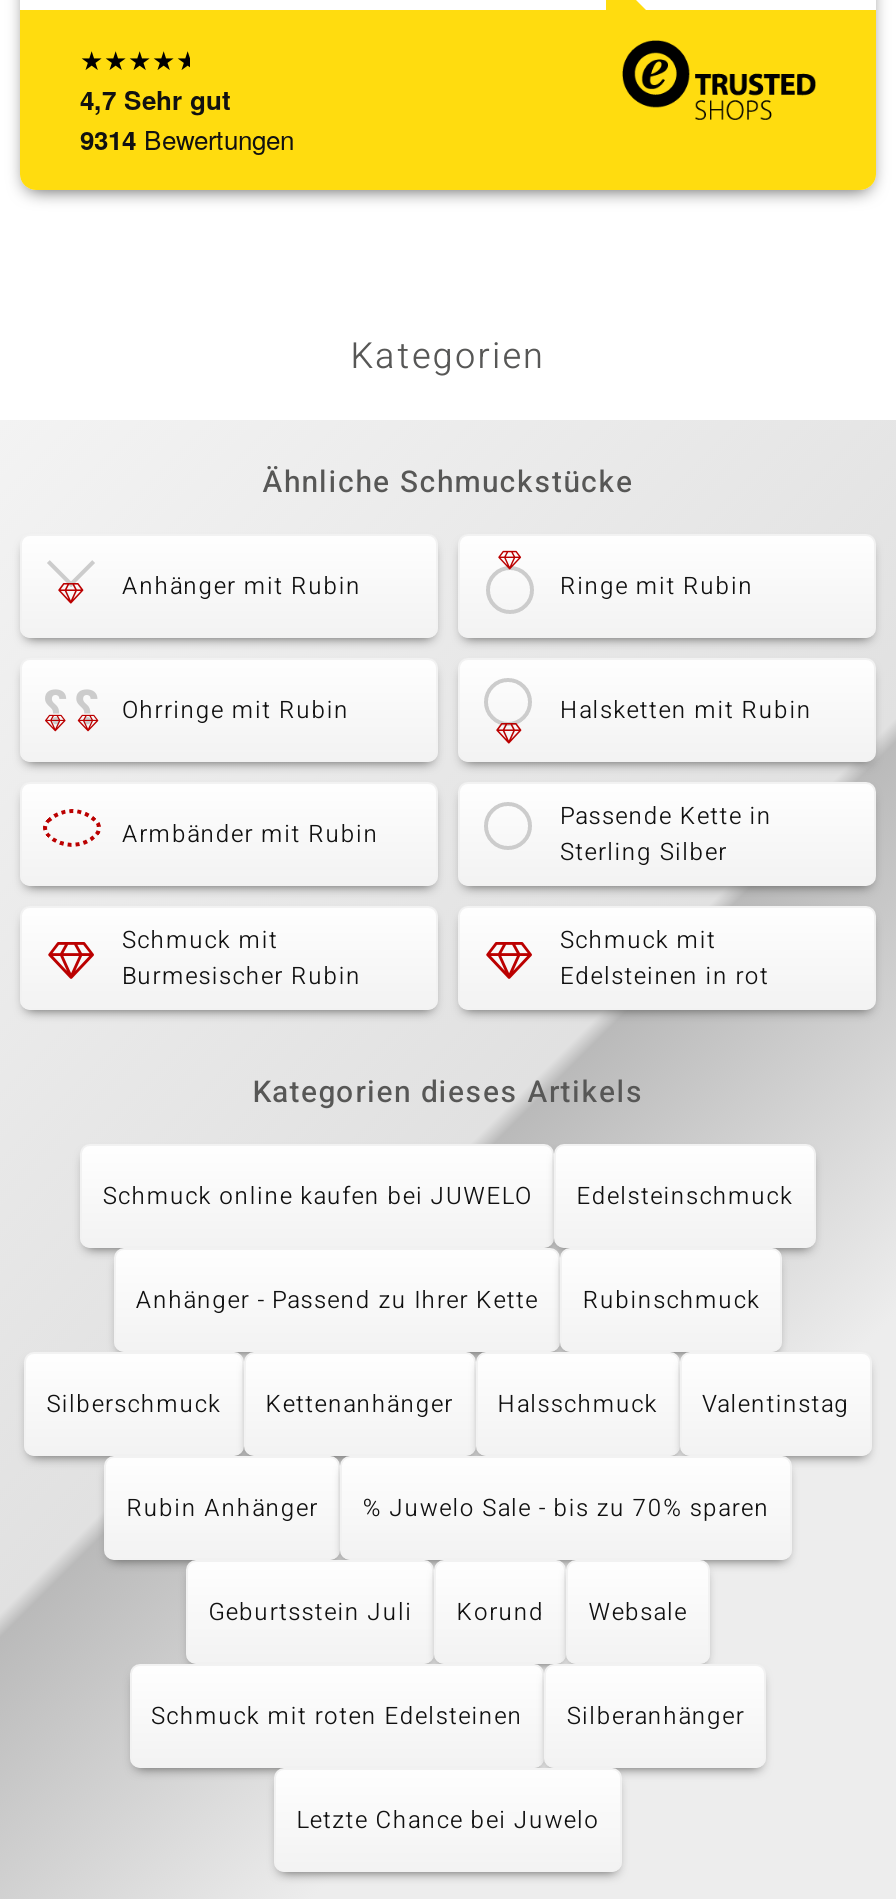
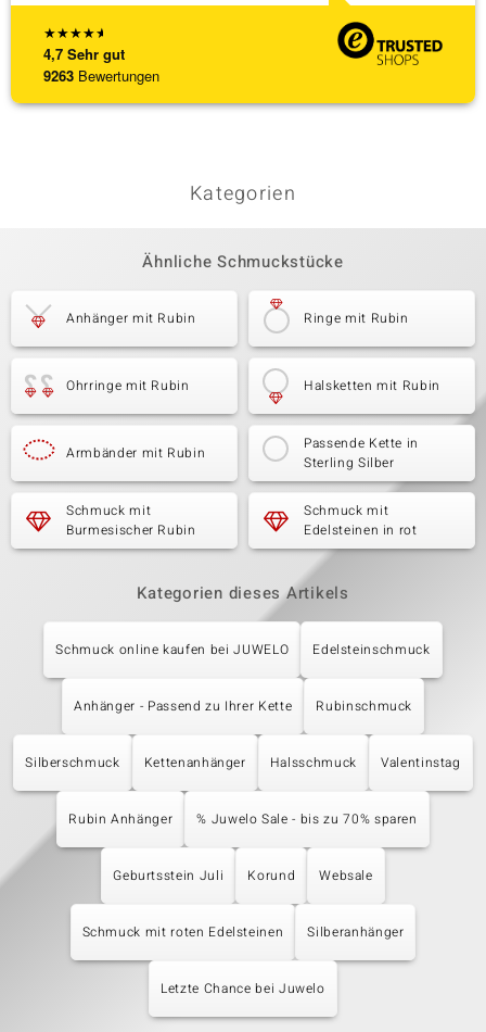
[80,120,294,158] 9314 Bewertungen -> [43,65,159,86] 9263 Bewertungen

